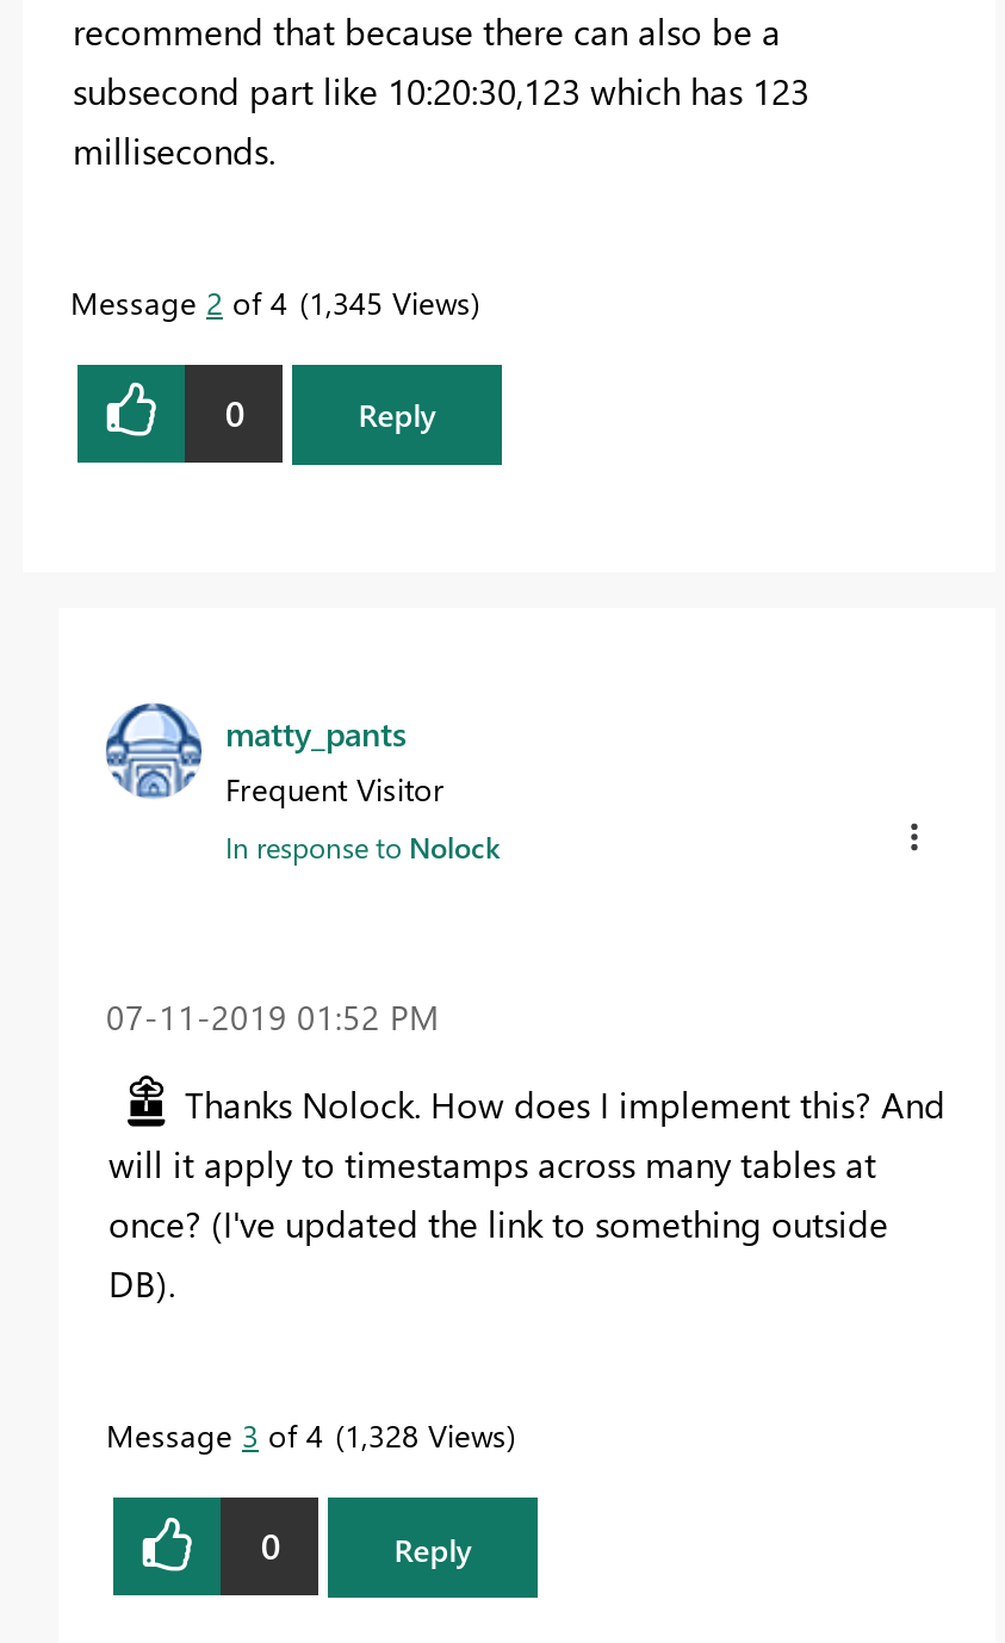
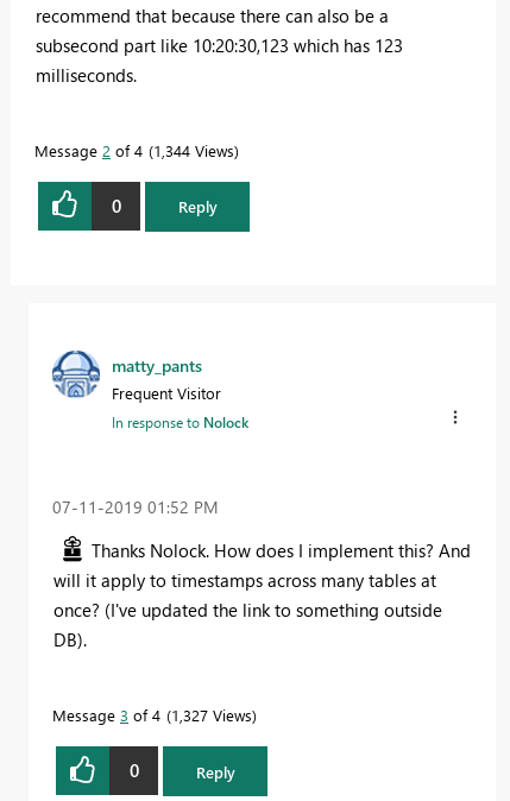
[70,280,471,321] Message 2 of 4 1,345 Views -> [34,140,234,160] Message 2 of 4 1,344 Views
[106,1414,507,1454] Message 3 of 4 1,328 Views -> [52,705,252,725] Message 3 of 4 1,327 Views

